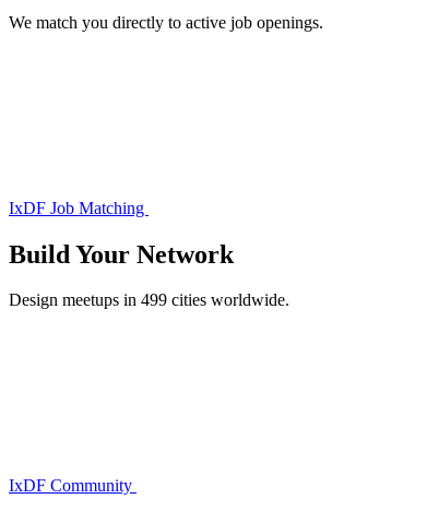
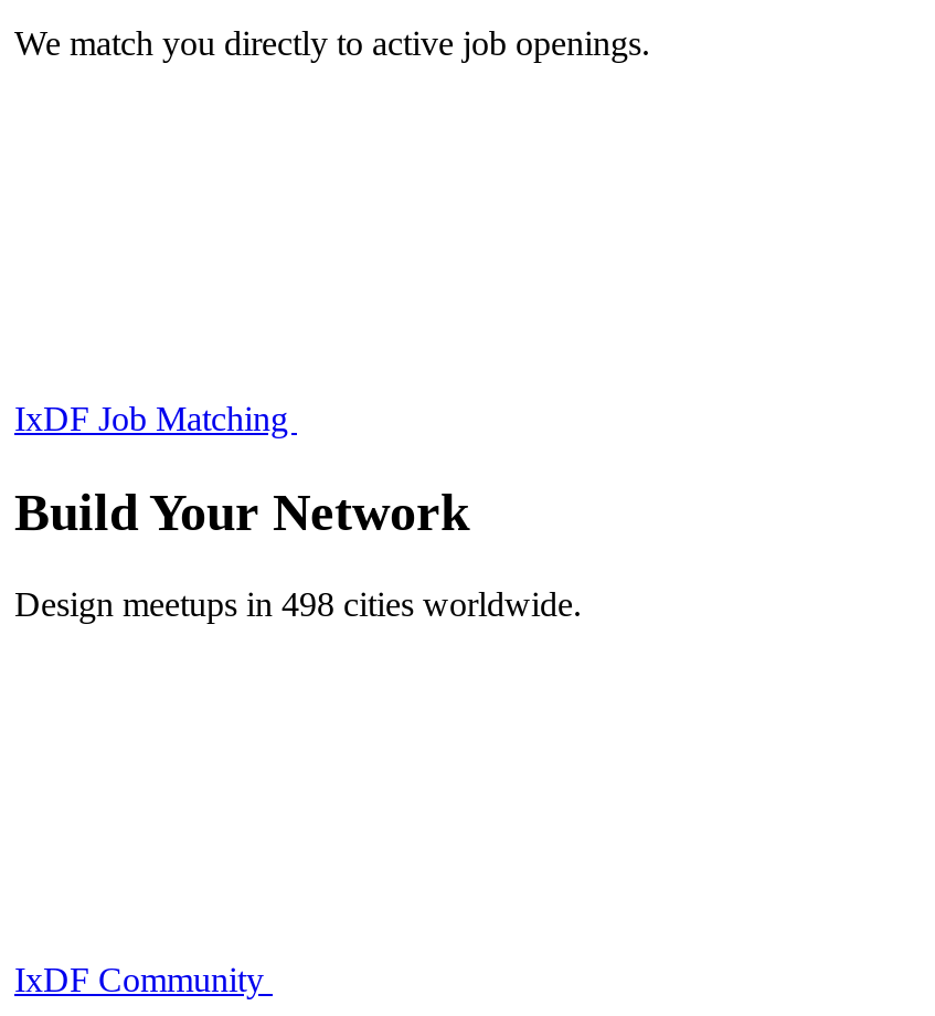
[9,291,289,309] Design meetups in 499 cities worldwide. -> [14,586,582,624] Design meetups in 498 cities worldwide.

